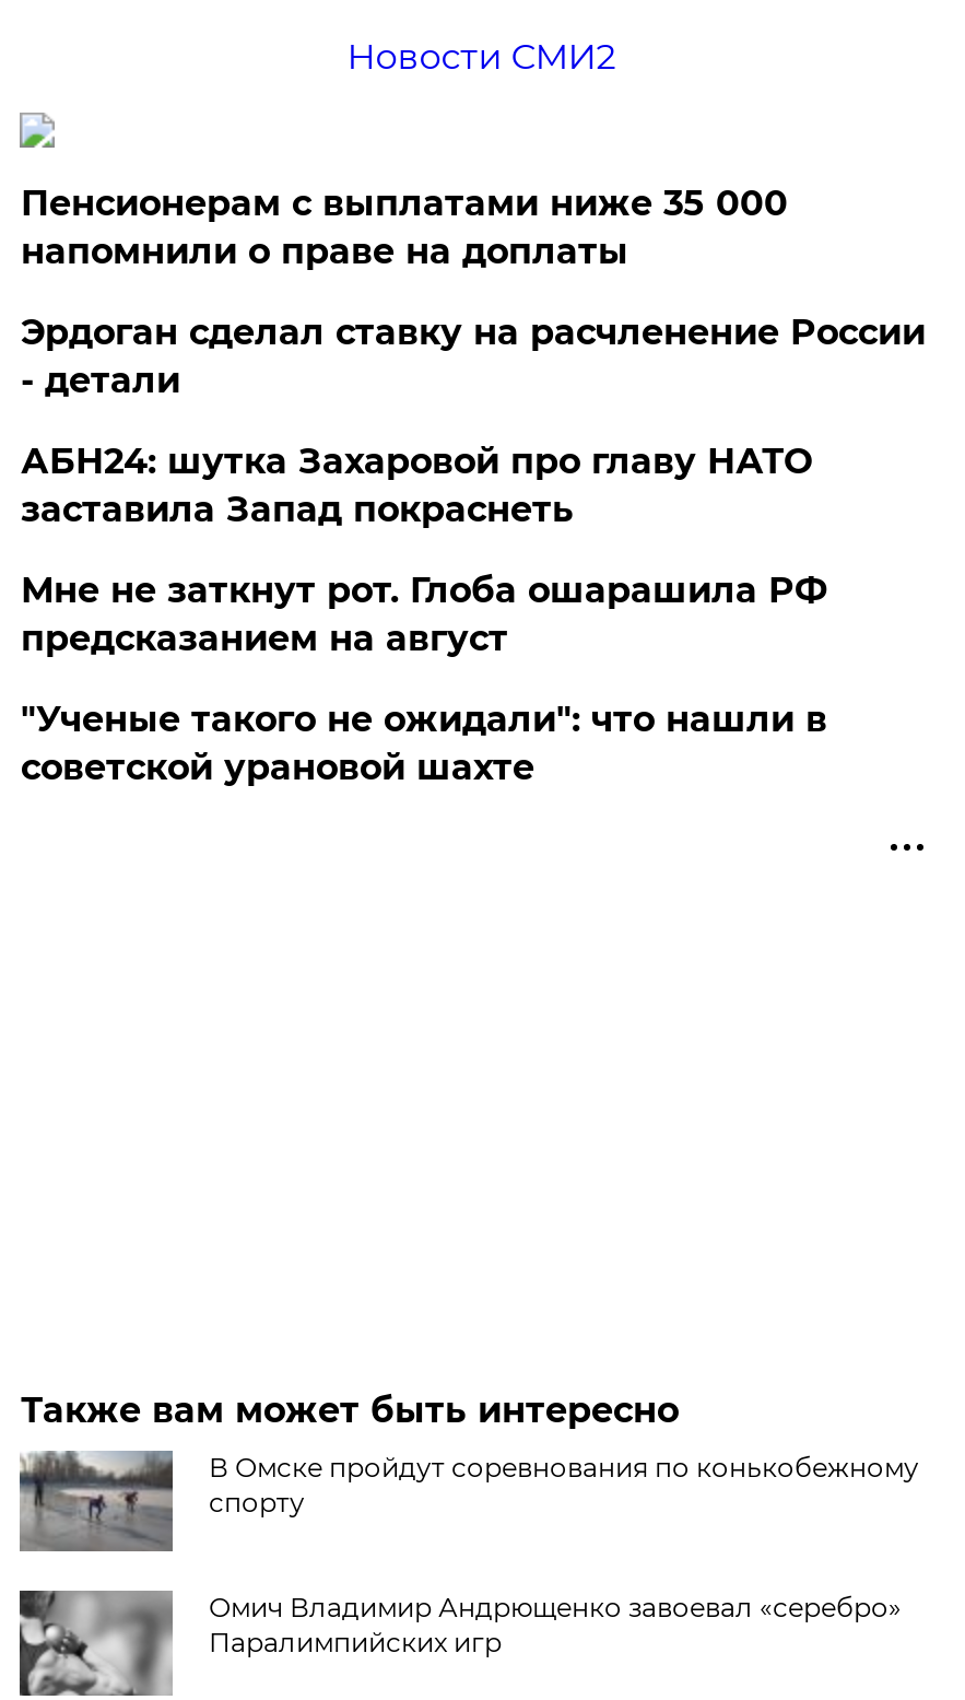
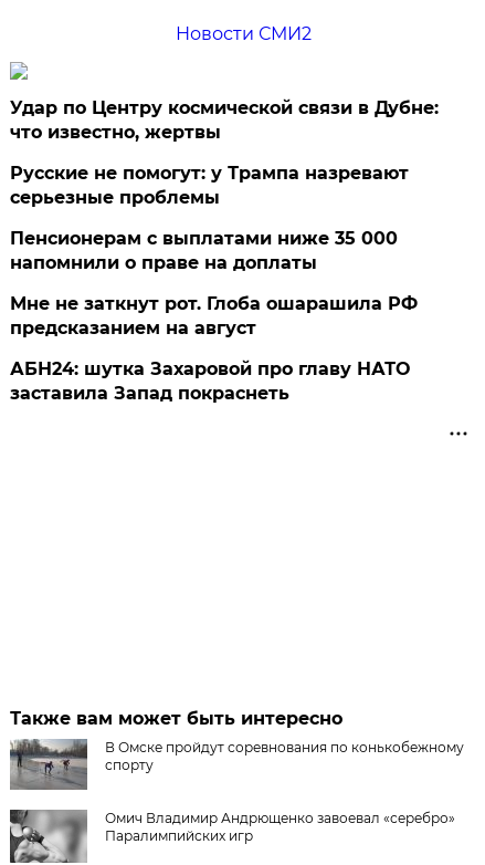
none -> [10,97,439,208] Удар по Центру космической связи в Дубне: | что известно, жертвы | Русские не помогут: у Трампа назревают | серьезные проблемы
moved [21,182,788,272] -> [10,228,398,273]: Пенсионерам с выплатами ниже 35 000 | напомнили о праве на доплаты
[21,311,925,401] Эрдоган сделал ставку на расчленение России | - детали -> none
moved [21,440,812,530] -> [10,358,410,403]: АБН24: шутка Захаровой про главу НАТО | заставила Запад покраснеть
[21,698,827,788] "Ученые такого не ожидали": что нашли в | советской урановой шахте -> none

